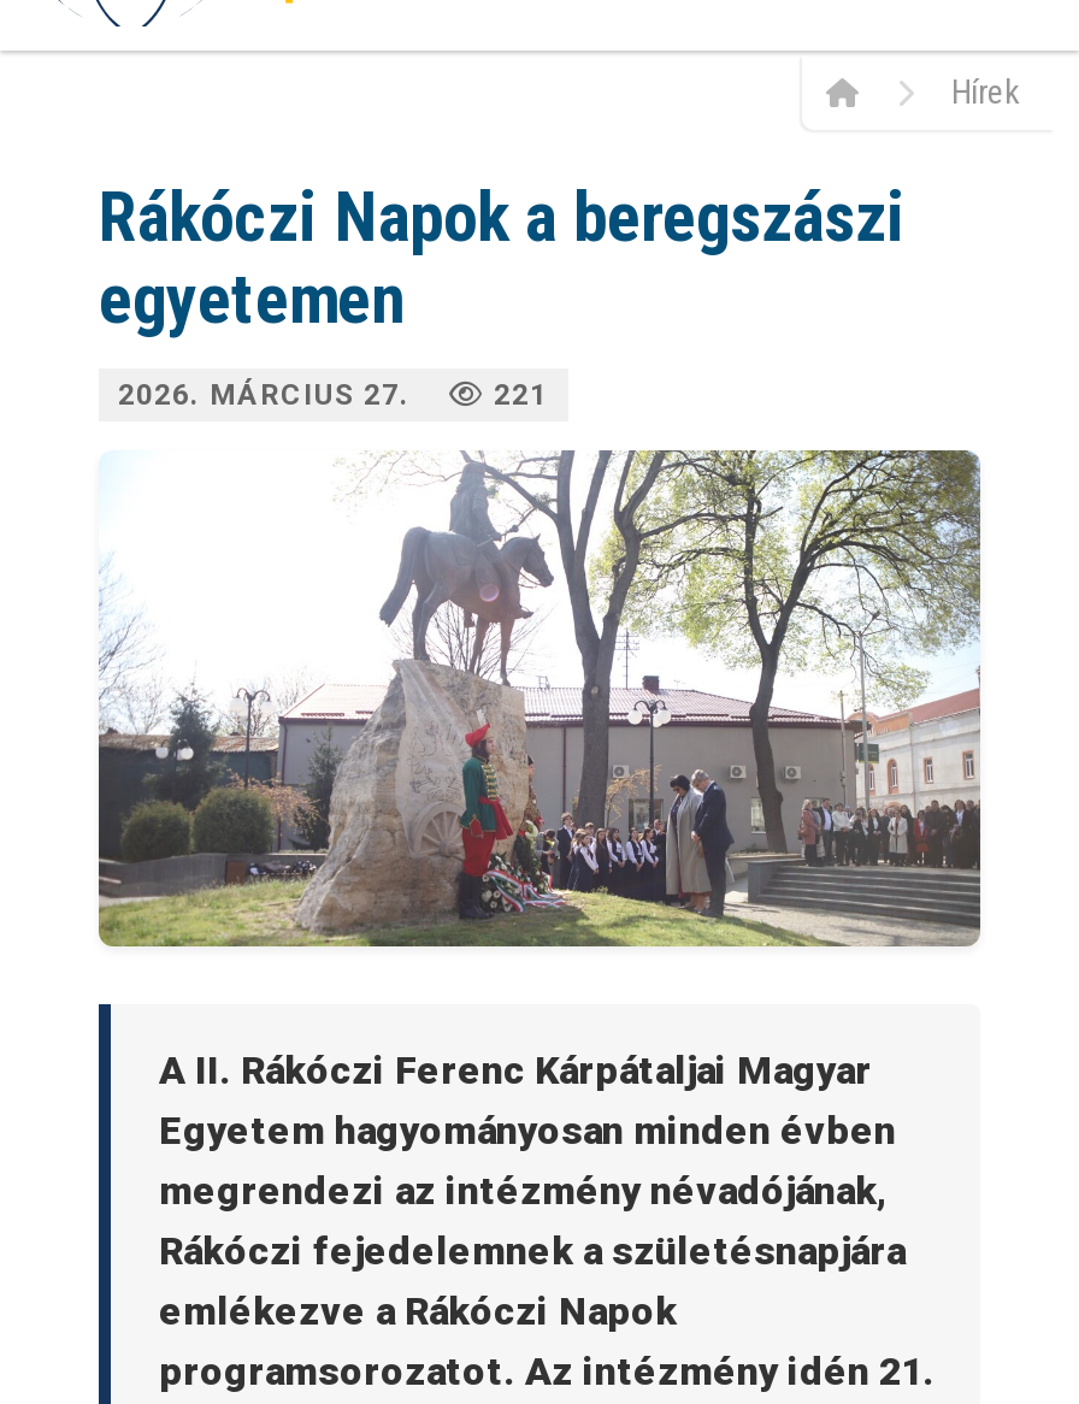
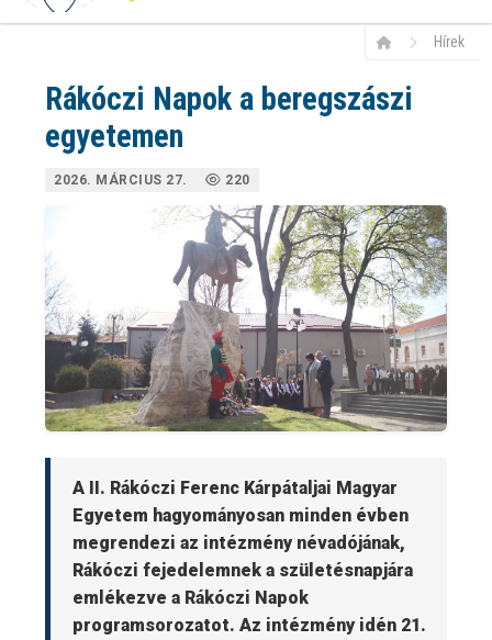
[494,377,548,411] 221 -> [225,172,250,187] 220

